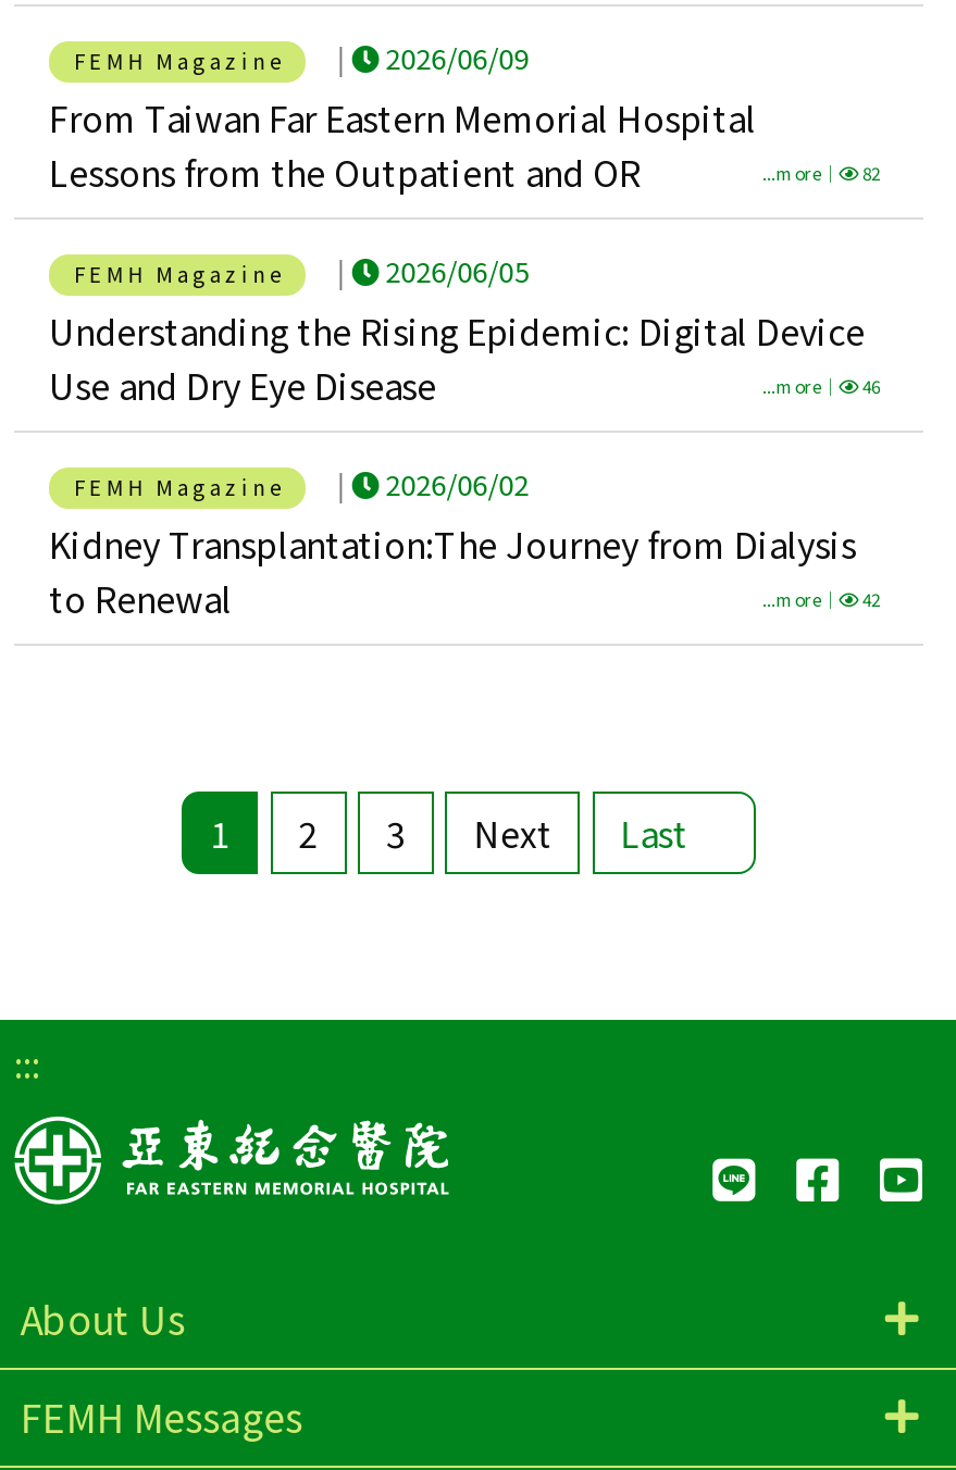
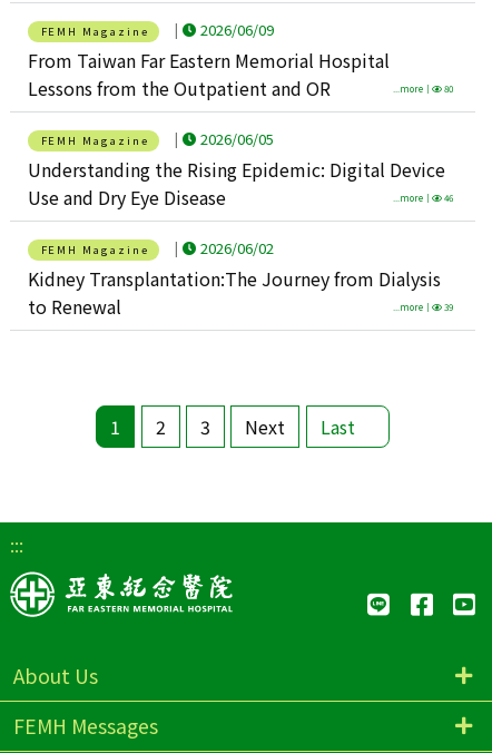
[762,162,880,186] ...more｜ 82 -> [393,83,453,95] ...more｜ 80
[762,588,880,612] ...more｜ 42 -> [393,301,453,313] ...more｜ 39

